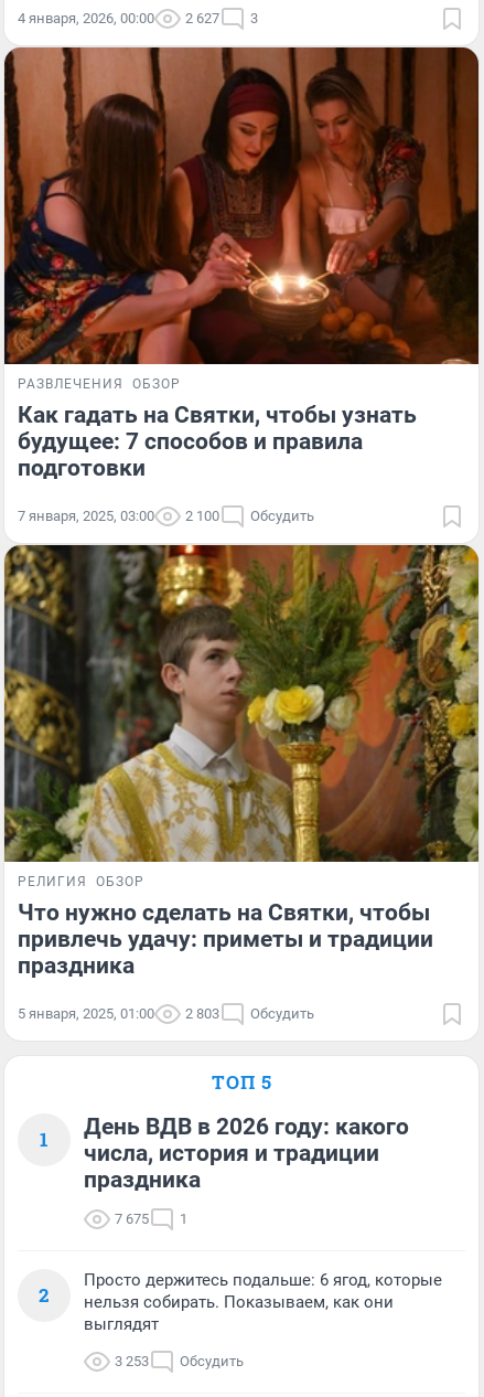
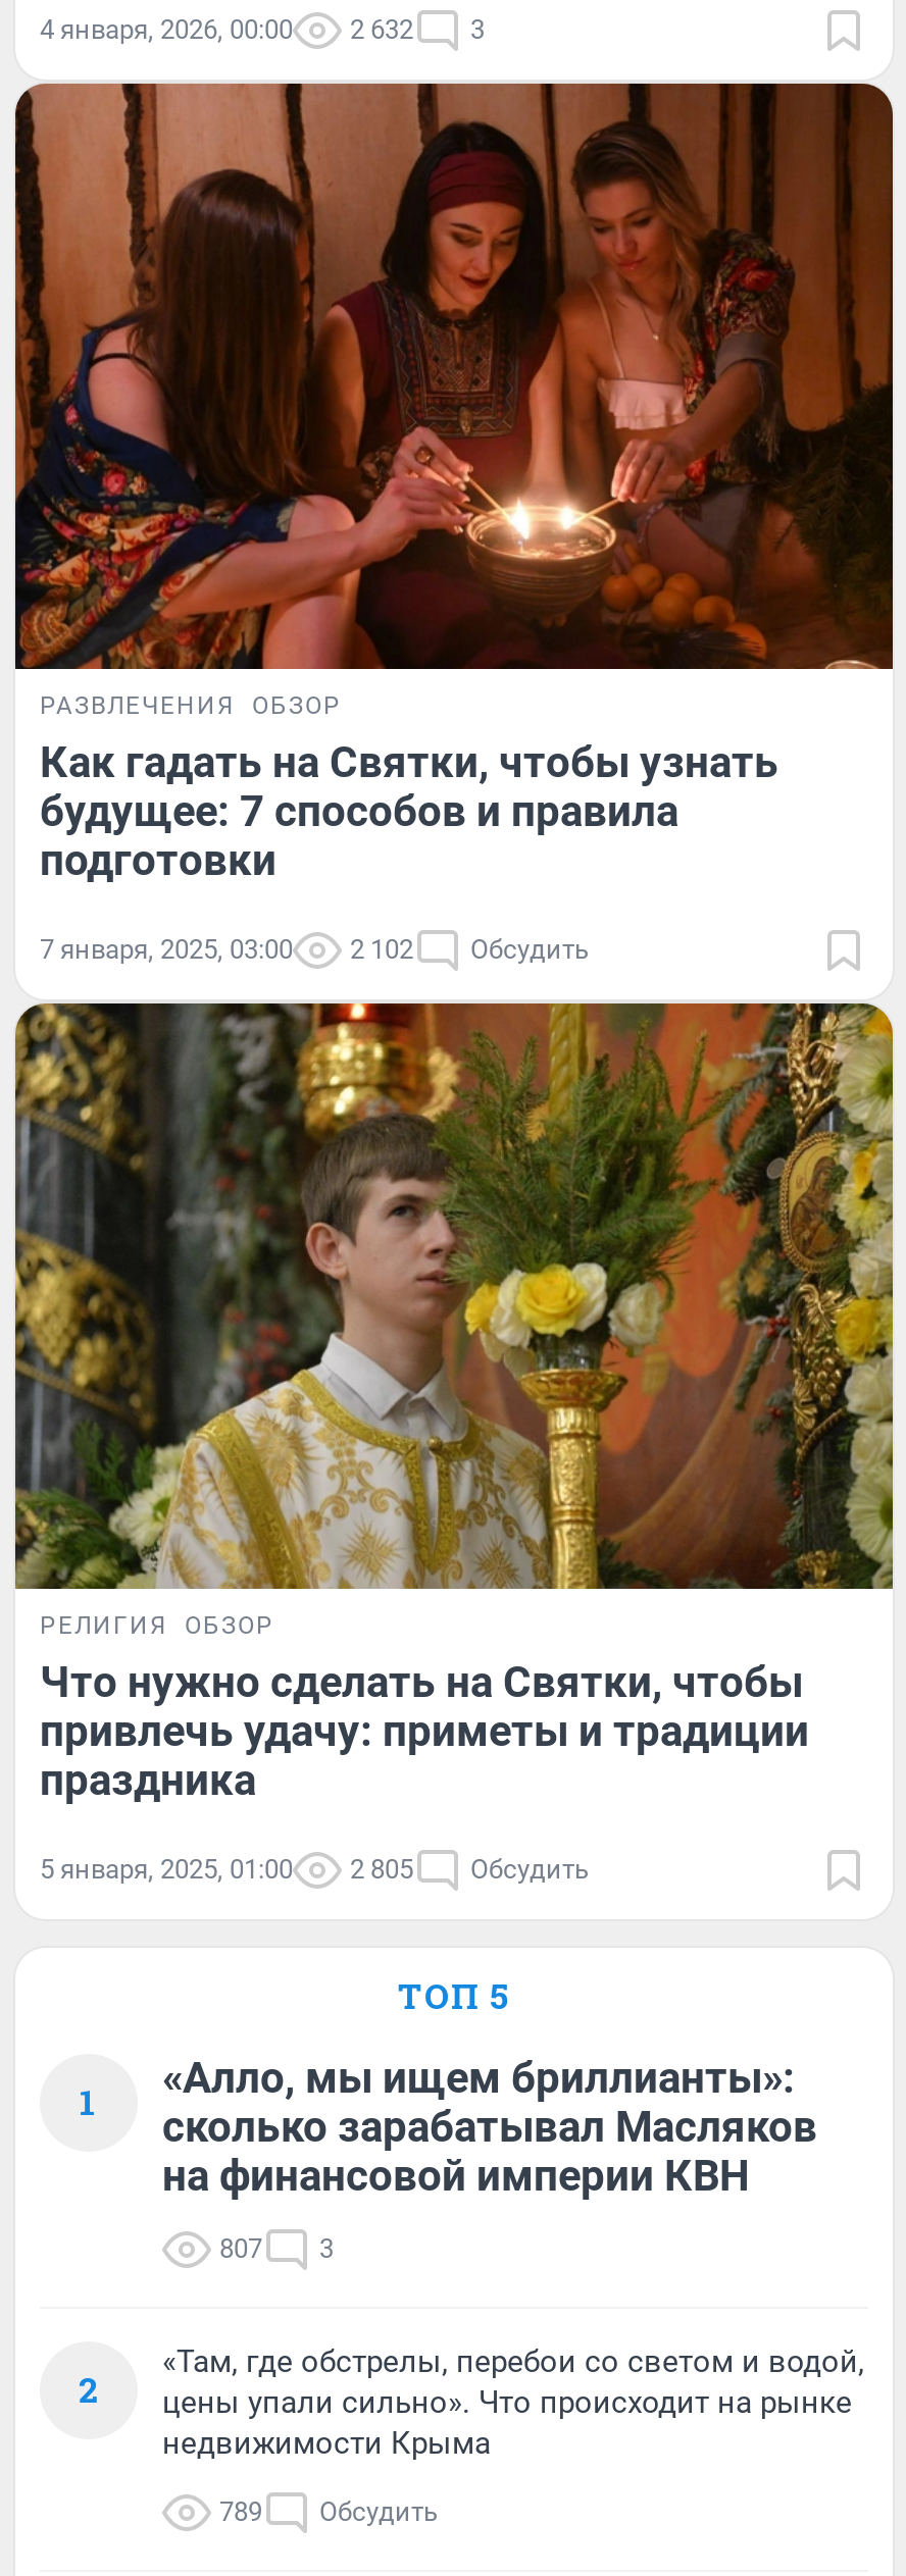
[18,10,258,27] 4 января, 2026, 00:00 2 627 3 -> [40,15,485,45] 4 января, 2026, 00:00 2 632 3
[18,508,314,524] 7 января, 2025, 03:00 2 100 Обсудить -> [40,934,589,965] 7 января, 2025, 03:00 2 102 Обсудить
[18,1005,314,1021] 5 января, 2025, 01:00 2 803 Обсудить -> [40,1853,589,1884] 5 января, 2025, 01:00 2 805 Обсудить
[84,1113,409,1192] День ВДВ в 2026 году: какого | числа, история и традиции | праздника -> [162,2053,817,2200] «Алло, мы ищем бриллианты»: | сколько зарабатывал Масляков | на финансовой империи КВН
[115,1210,187,1227] 7 675 | 1 -> [219,2233,334,2263] 807 | 3
[84,1270,442,1334] Просто держитесь подальше: 6 ягод, которые | нельзя собирать. Показываем, как они | выглядят -> [162,2343,864,2461] «Там, где обстрелы, перебои со светом и водой, | цены упали сильно». Что происходит на рынке | недвижимости Крыма
[115,1352,244,1369] 3 253 Обсудить -> [219,2496,438,2526] 789 Обсудить

